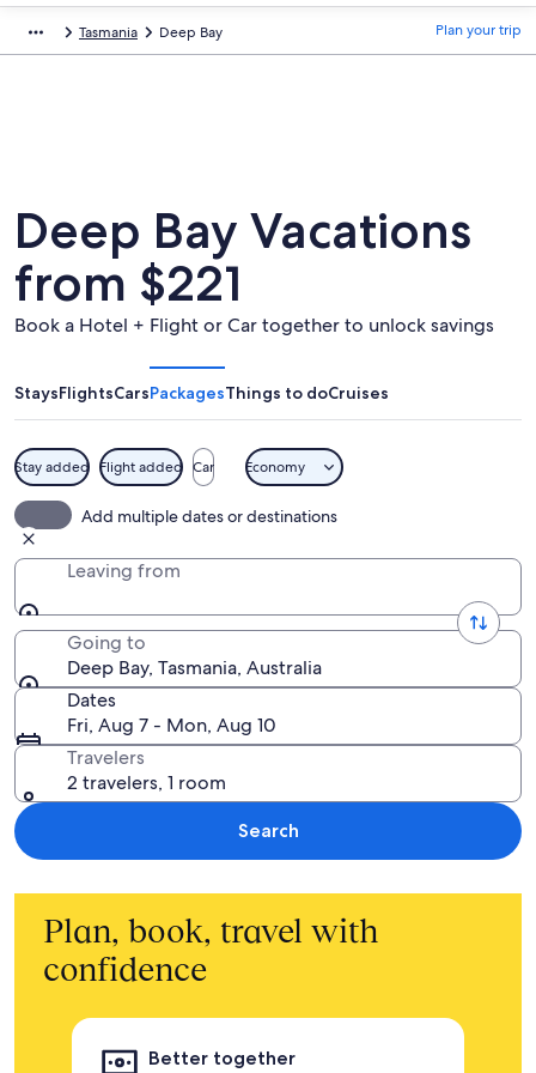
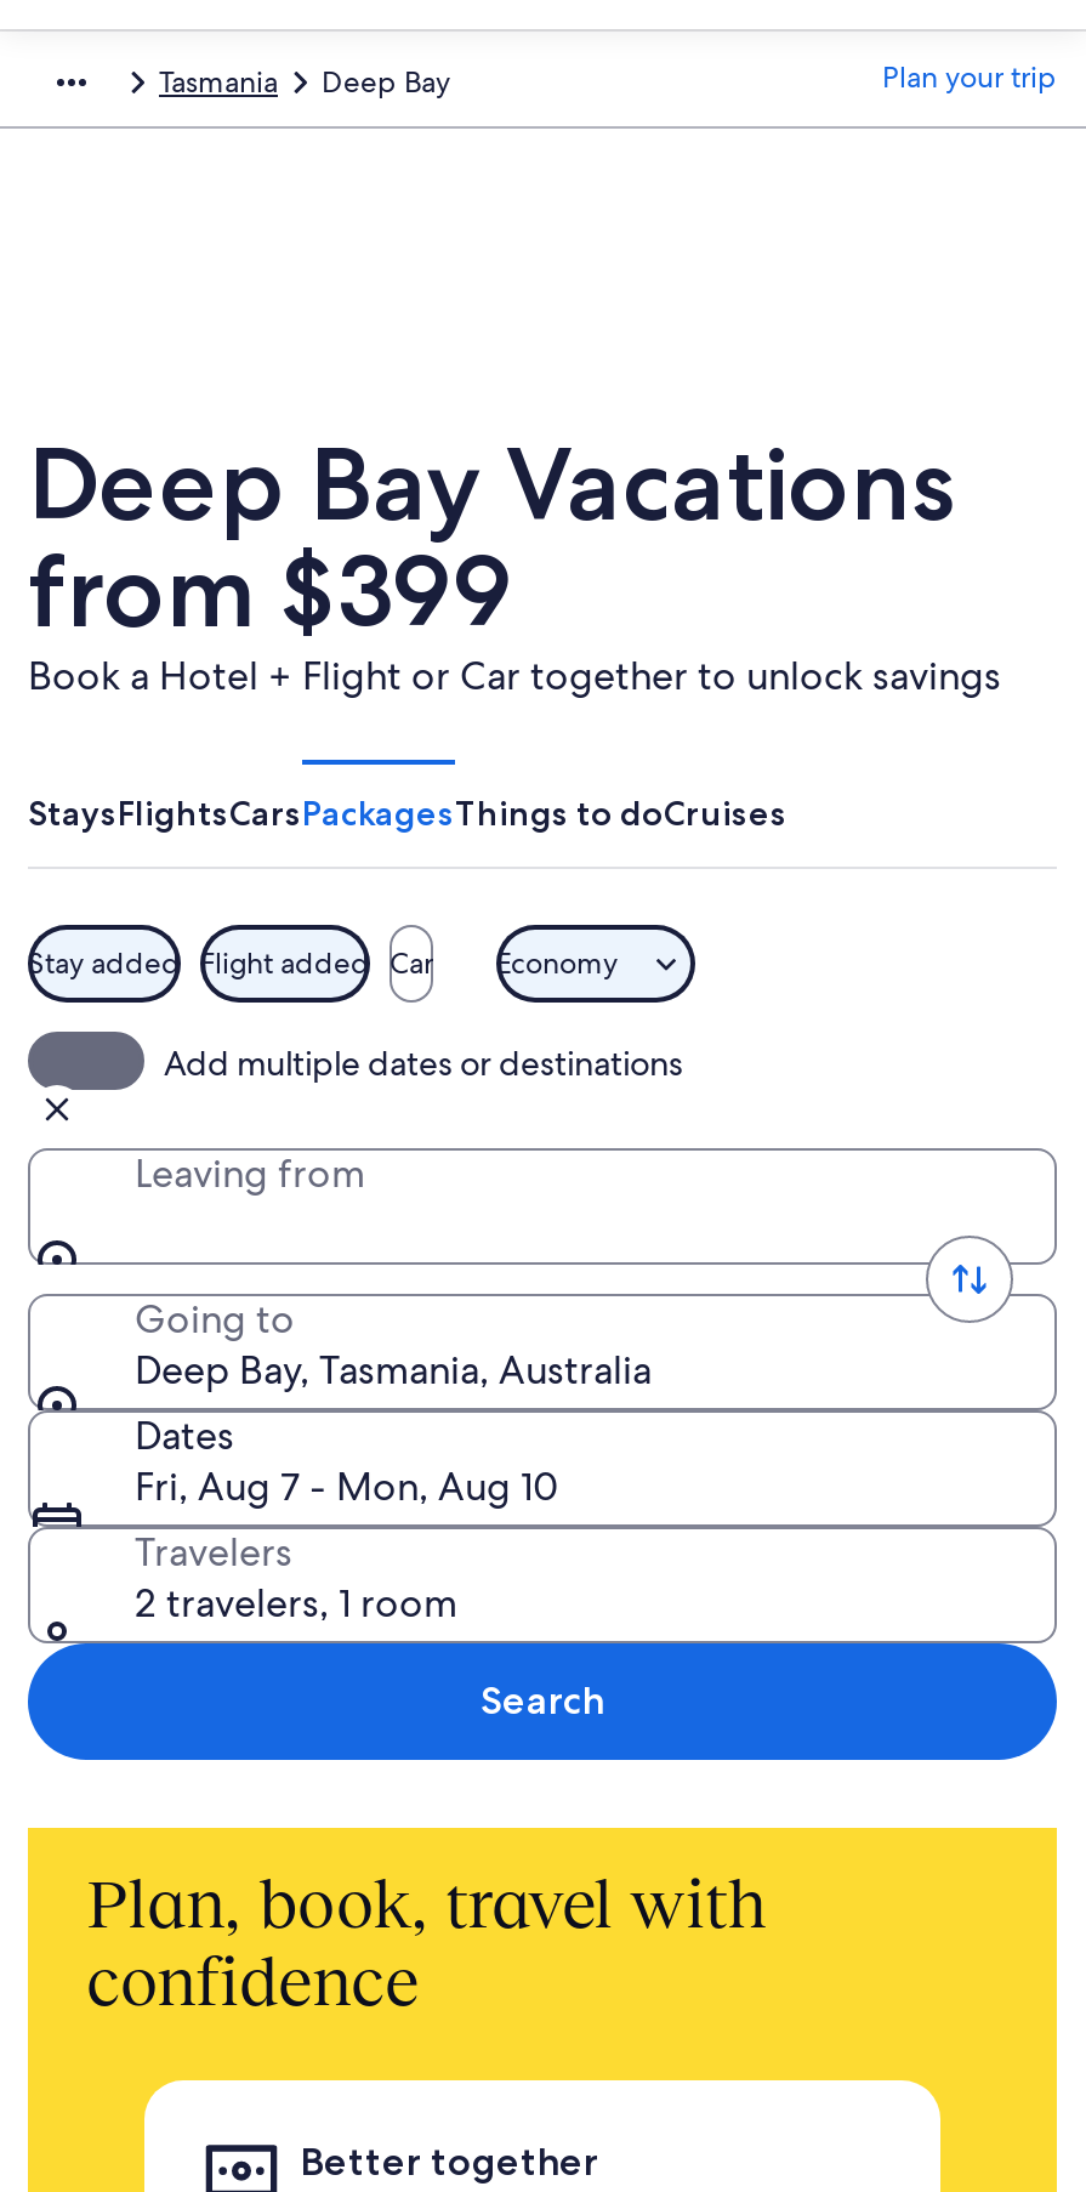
[14,253,242,313] from $221 -> [28,529,513,651] from $399

